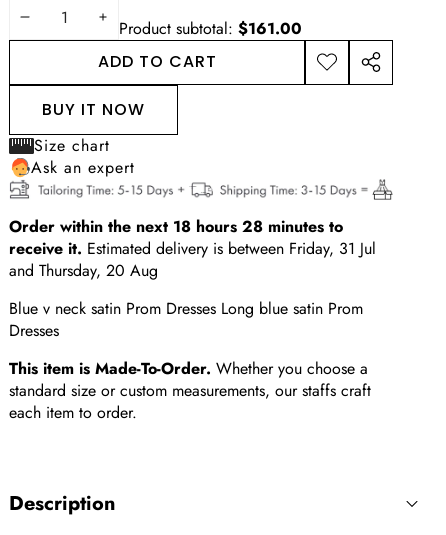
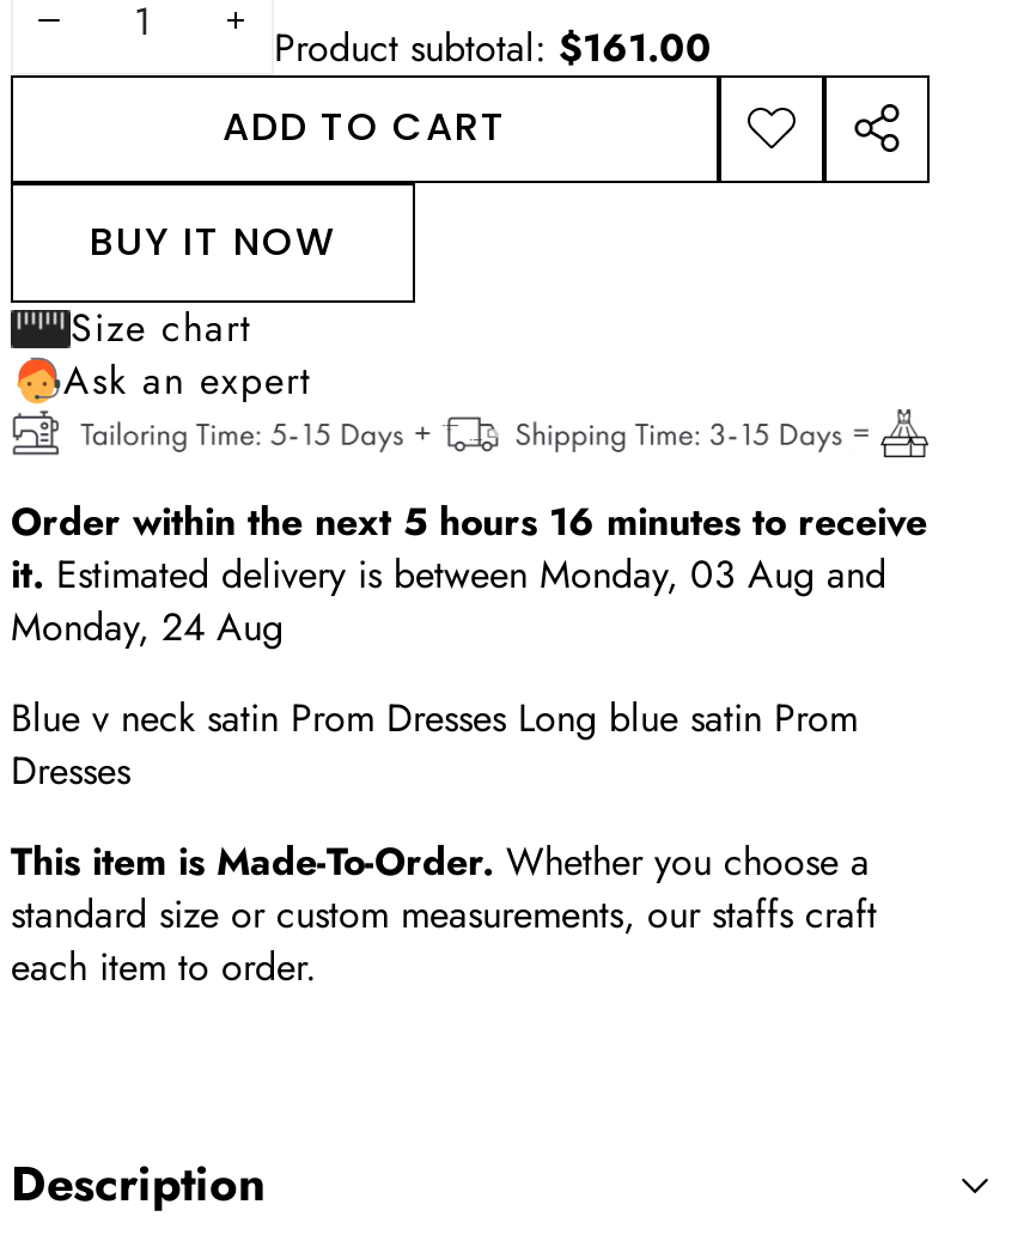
[9,215,376,282] Order within the next 18 hours 28 minutes to | receive it. Estimated delivery is between Friday, 31 Jul | and Thursday, 20 Aug -> [11,495,927,656] Order within the next 5 hours 16 minutes to receive | it. Estimated delivery is between Monday, 03 Aug and | Monday, 24 Aug

